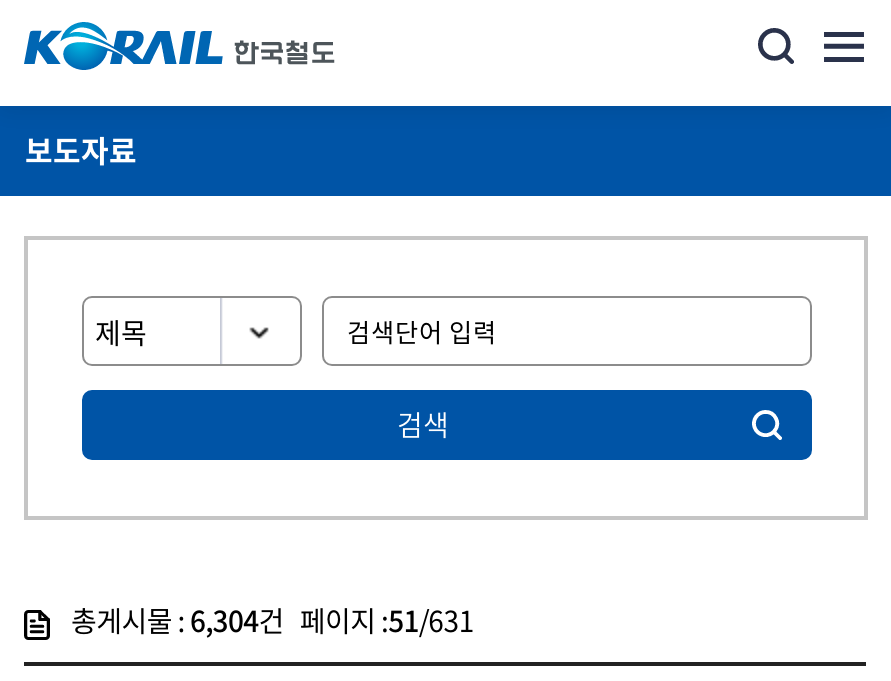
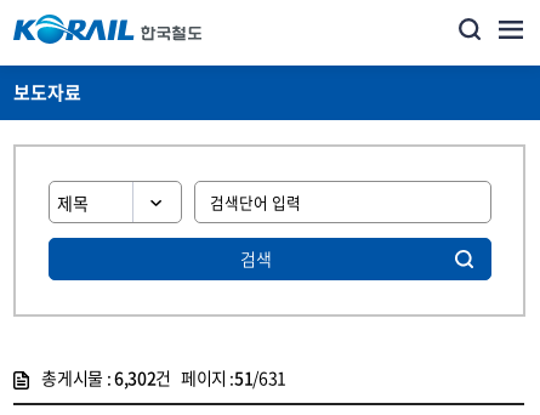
[71,600,474,640] 총게시물 : 6,304건 페이지 : 51/631 -> [42,365,286,390] 총게시물 : 6,302건 페이지 : 51/631

